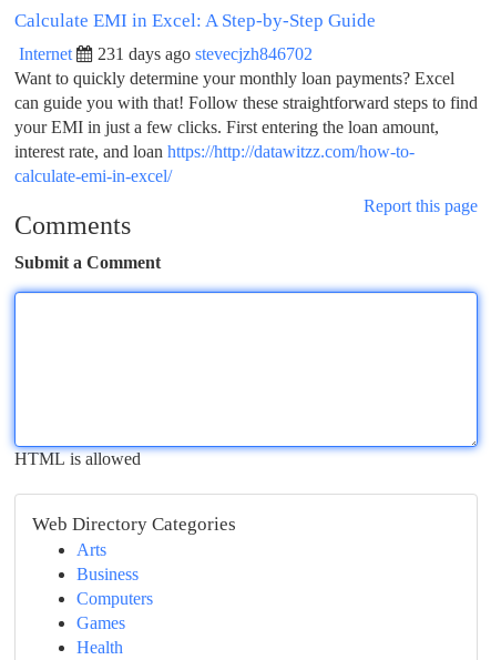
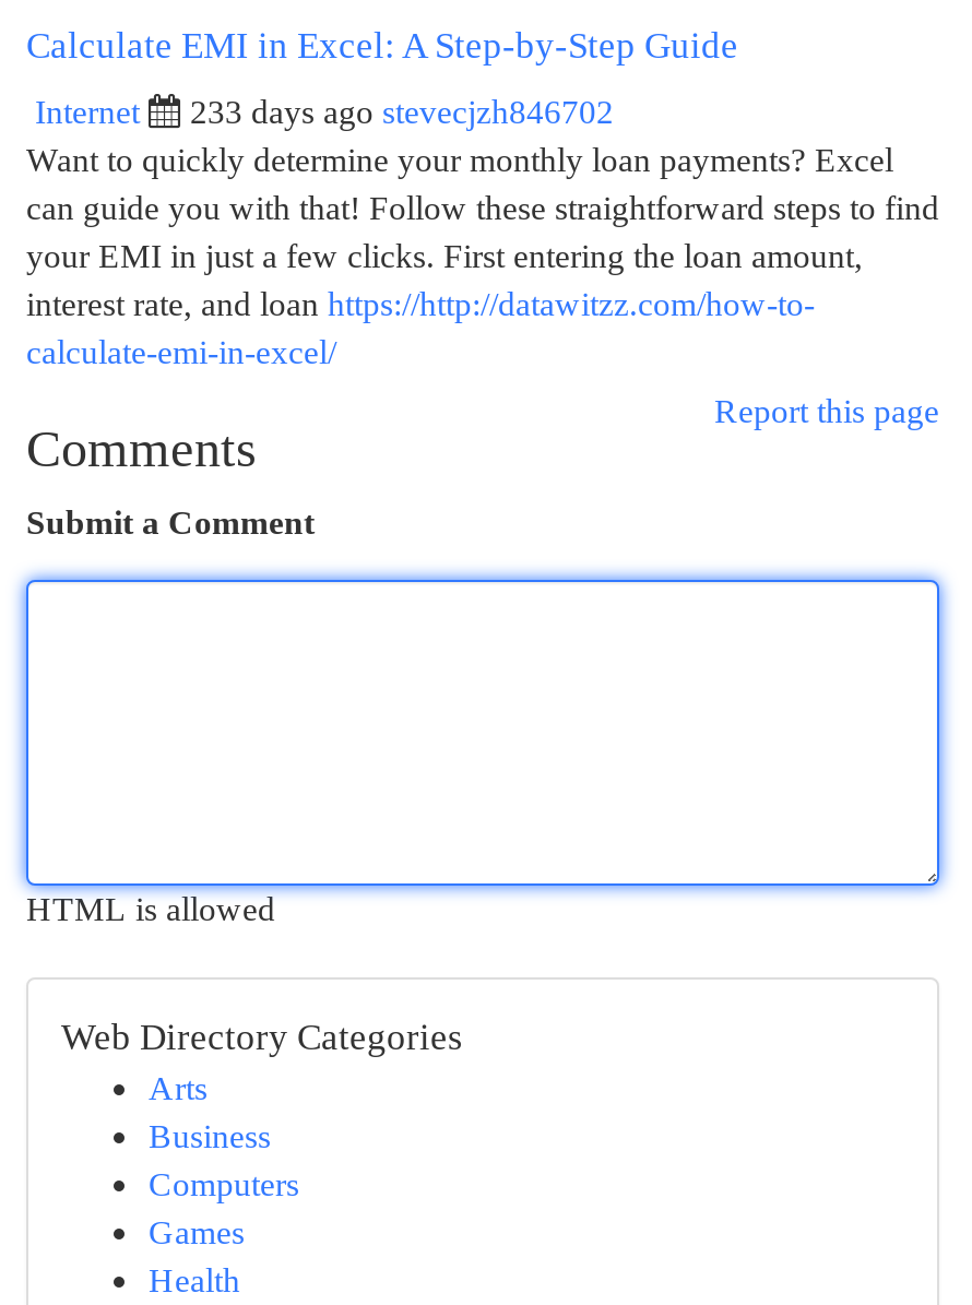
[98,44,313,63] 231 days ago stevecjzh846702 -> [190,93,614,130] 233 days ago stevecjzh846702

